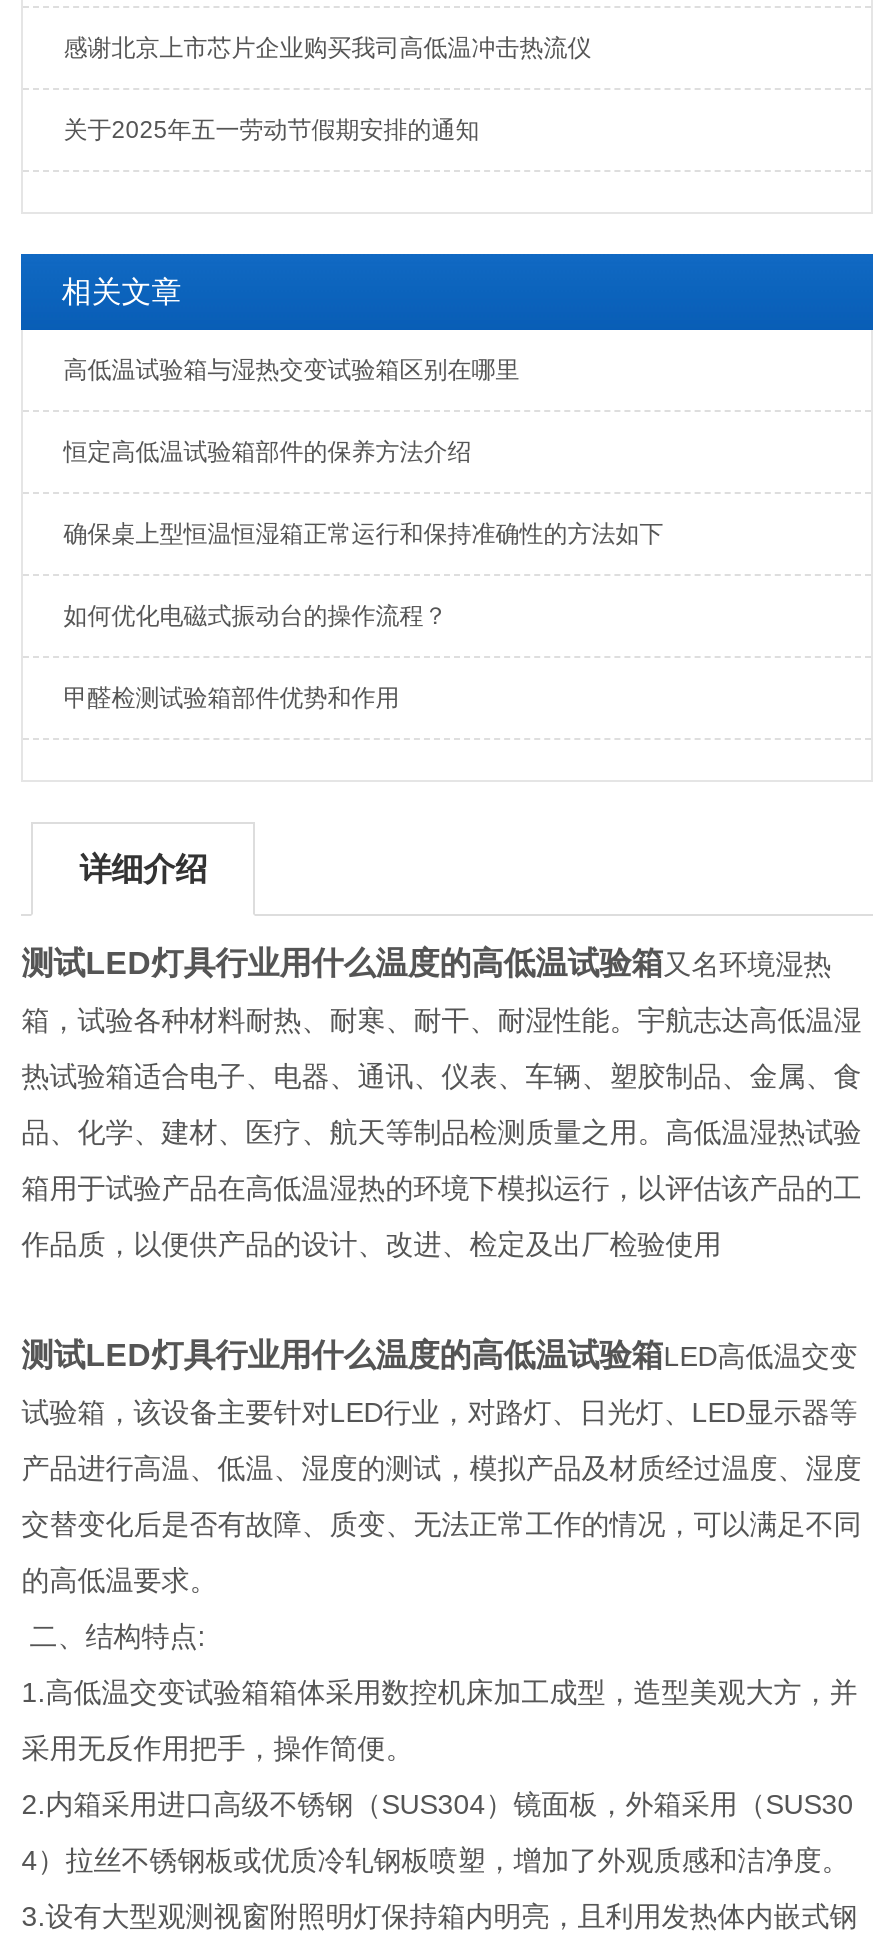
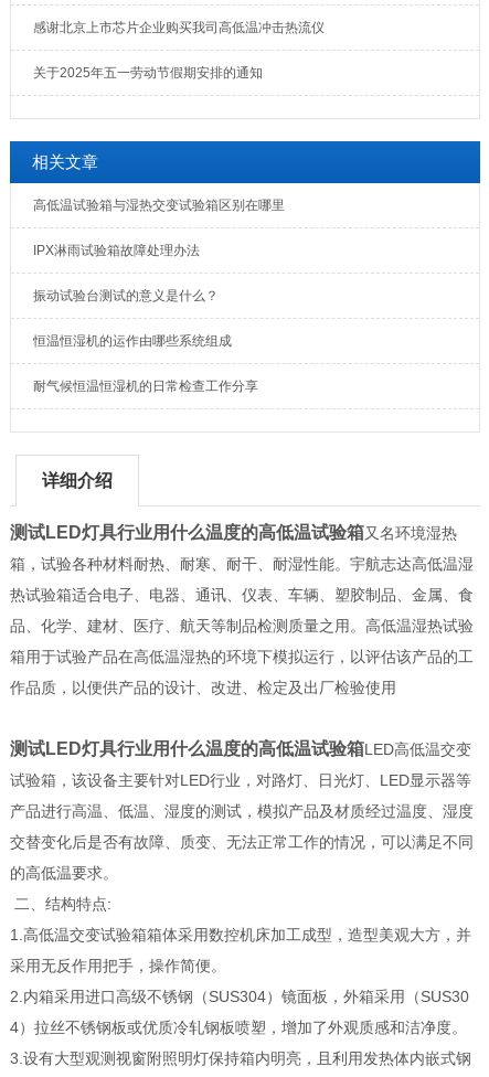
[63,438,471,466] 恒定高低温试验箱部件的保养方法介绍 -> [33,243,200,258] IPX淋雨试验箱故障处理办法
[63,520,663,548] 确保桌上型恒温恒湿箱正常运行和保持准确性的方法如下 -> [33,288,219,303] 振动试验台测试的意义是什么？
[63,602,447,630] 如何优化电磁式振动台的操作流程？ -> [33,333,232,348] 恒温恒湿机的运作由哪些系统组成
[63,684,399,712] 甲醛检测试验箱部件优势和作用 -> [33,378,259,394] 耐气候恒温恒湿机的日常检查工作分享

